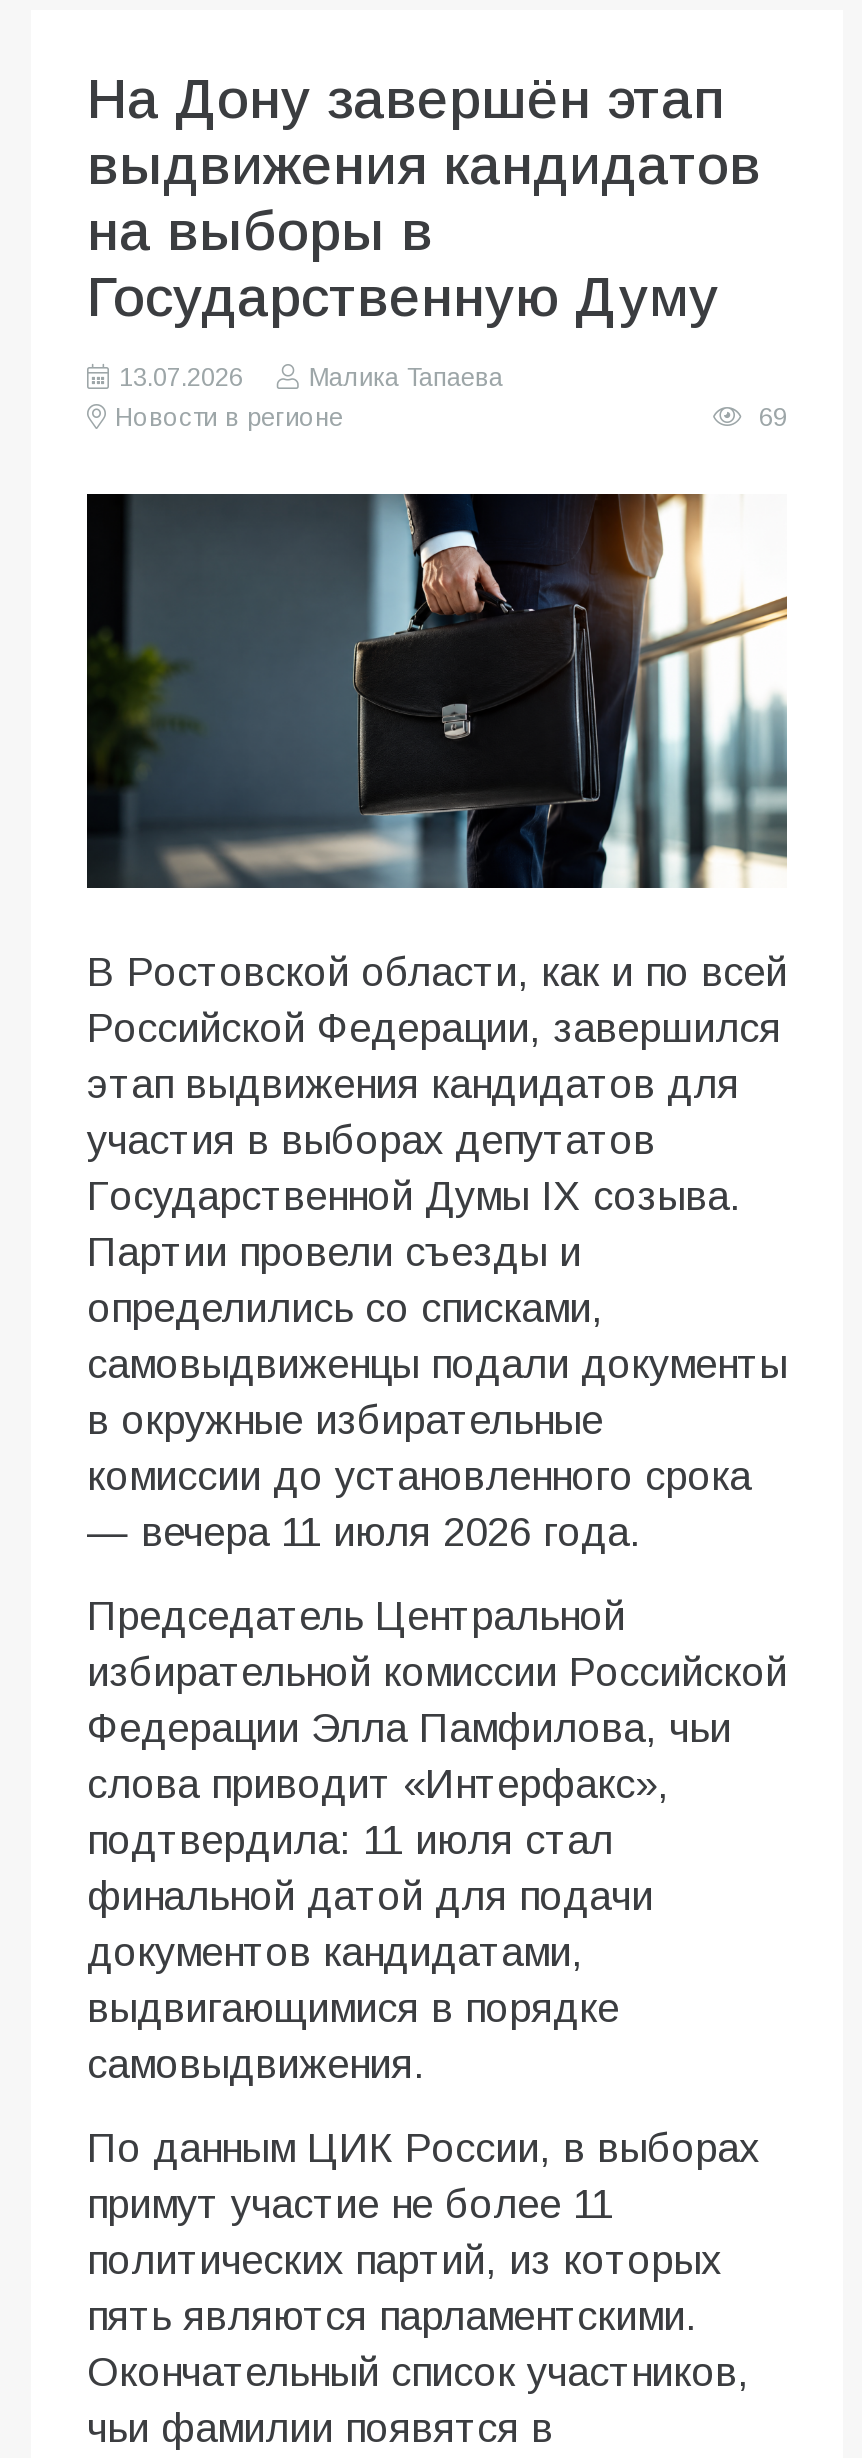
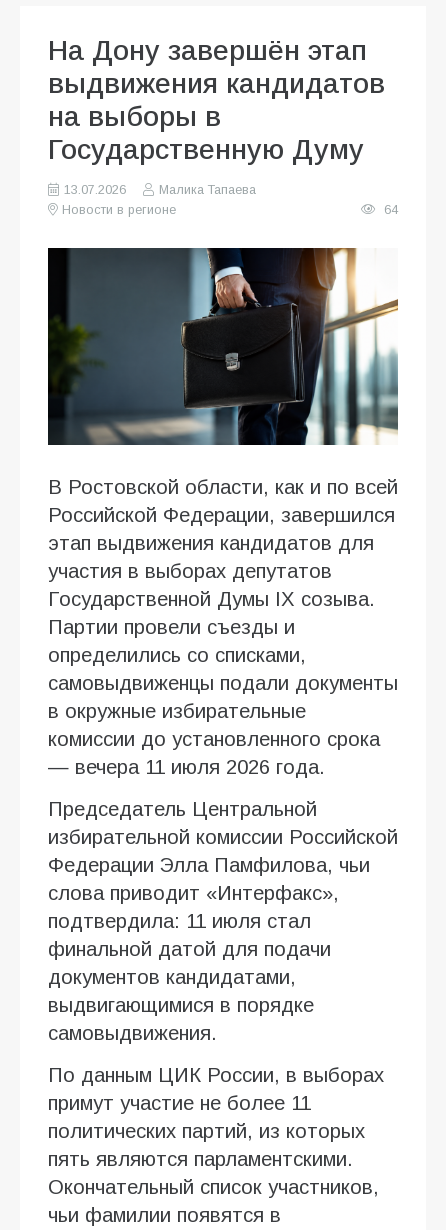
[751,403,787,431] 69 -> [380,203,398,217] 64

